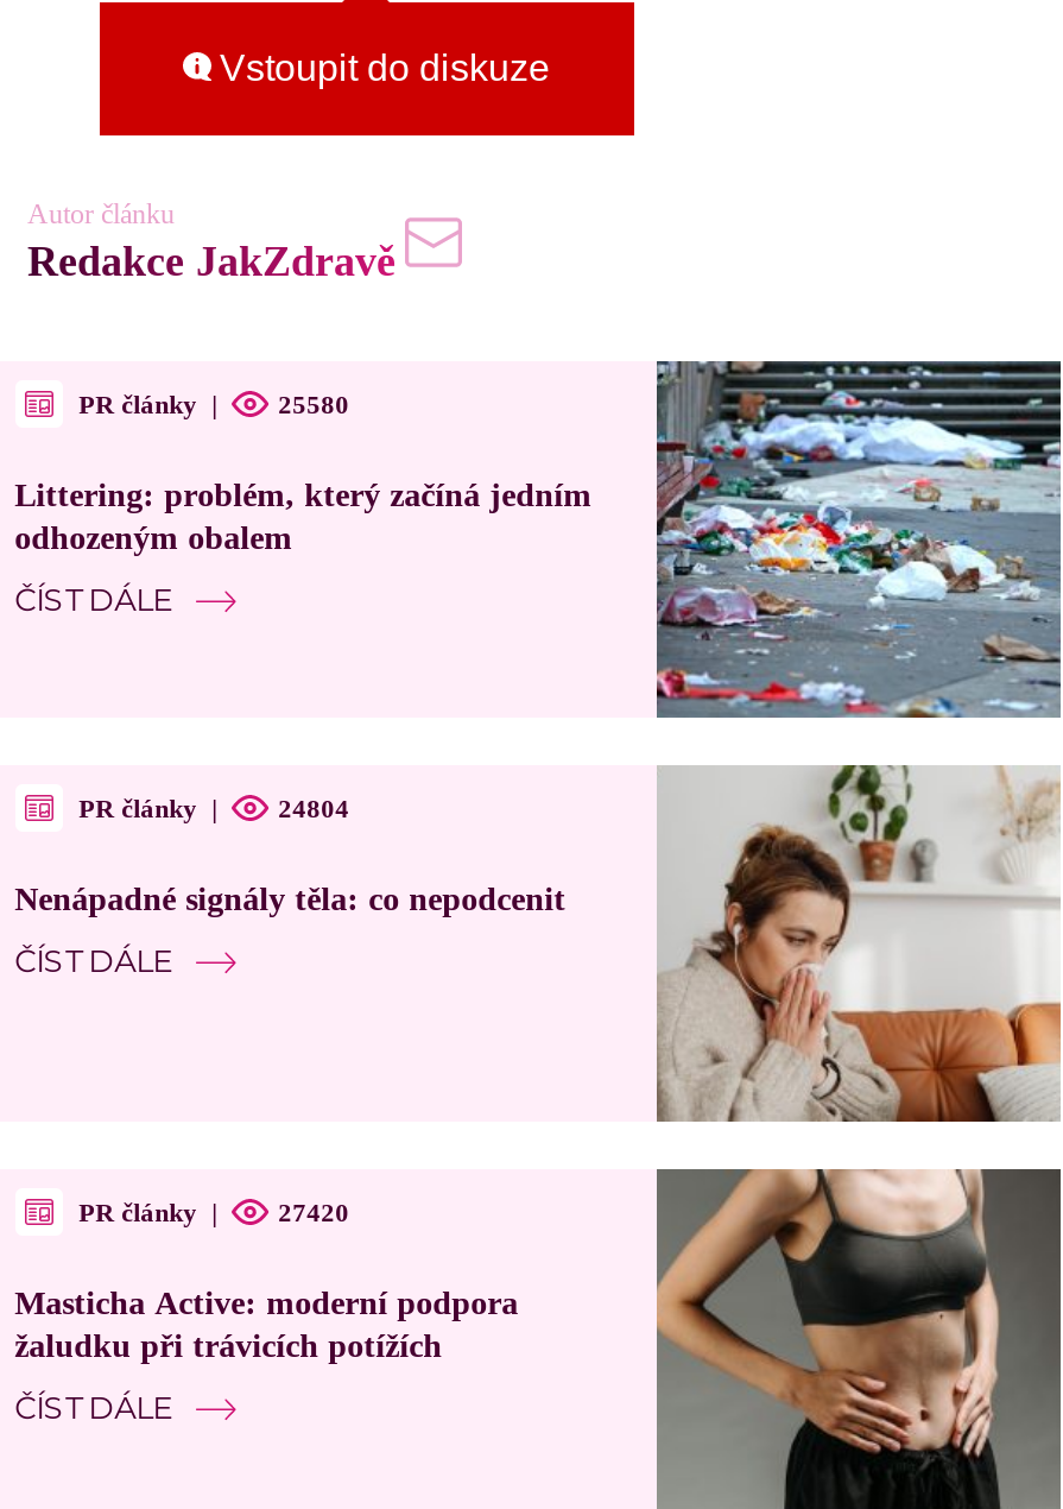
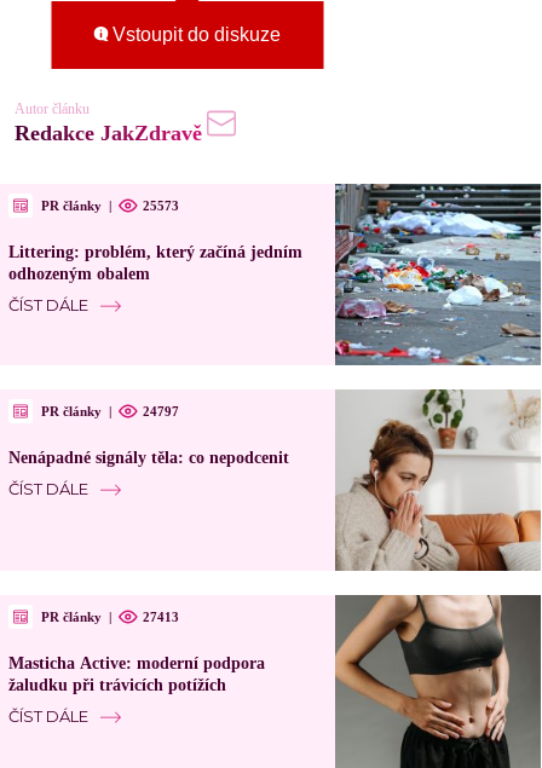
[278,389,349,417] 25580 -> [142,198,179,212] 25573
[278,793,349,821] 24804 -> [142,403,179,418] 24797
[278,1197,349,1225] 27420 -> [142,609,179,623] 27413

